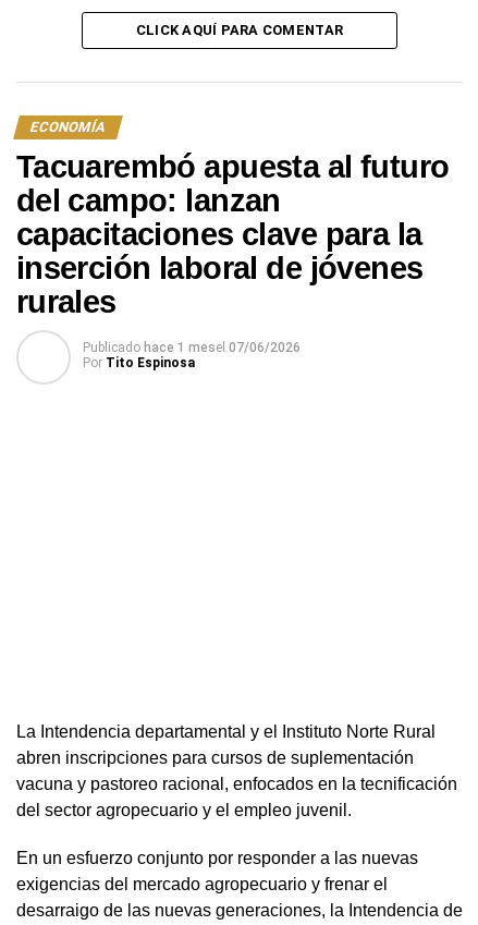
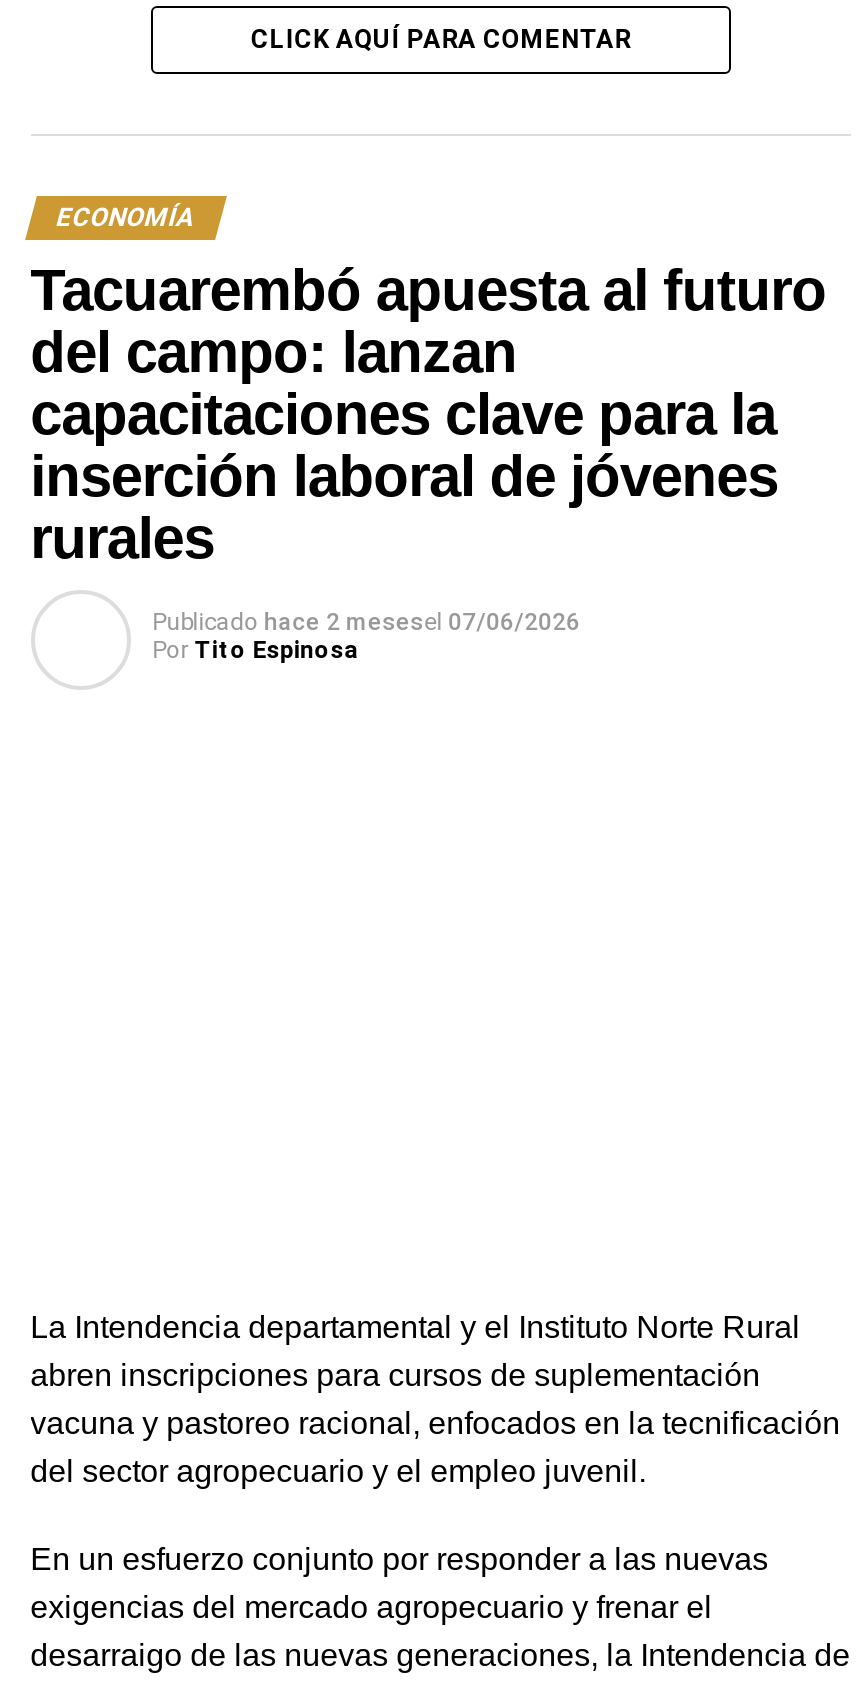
[82,340,300,355] Publicado hace 1 mesel 07/06/2026 -> [152,608,580,636] Publicado hace 2 mesesel 07/06/2026

